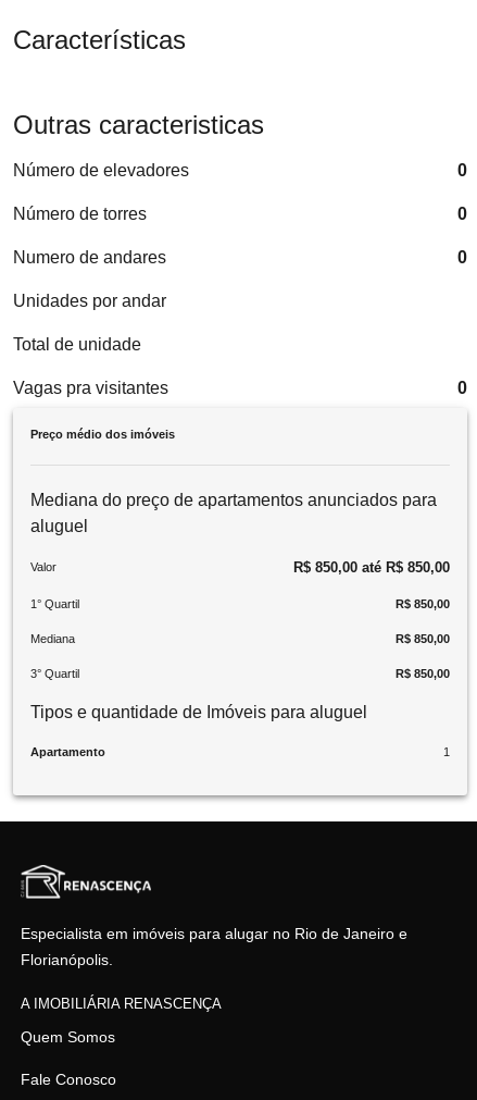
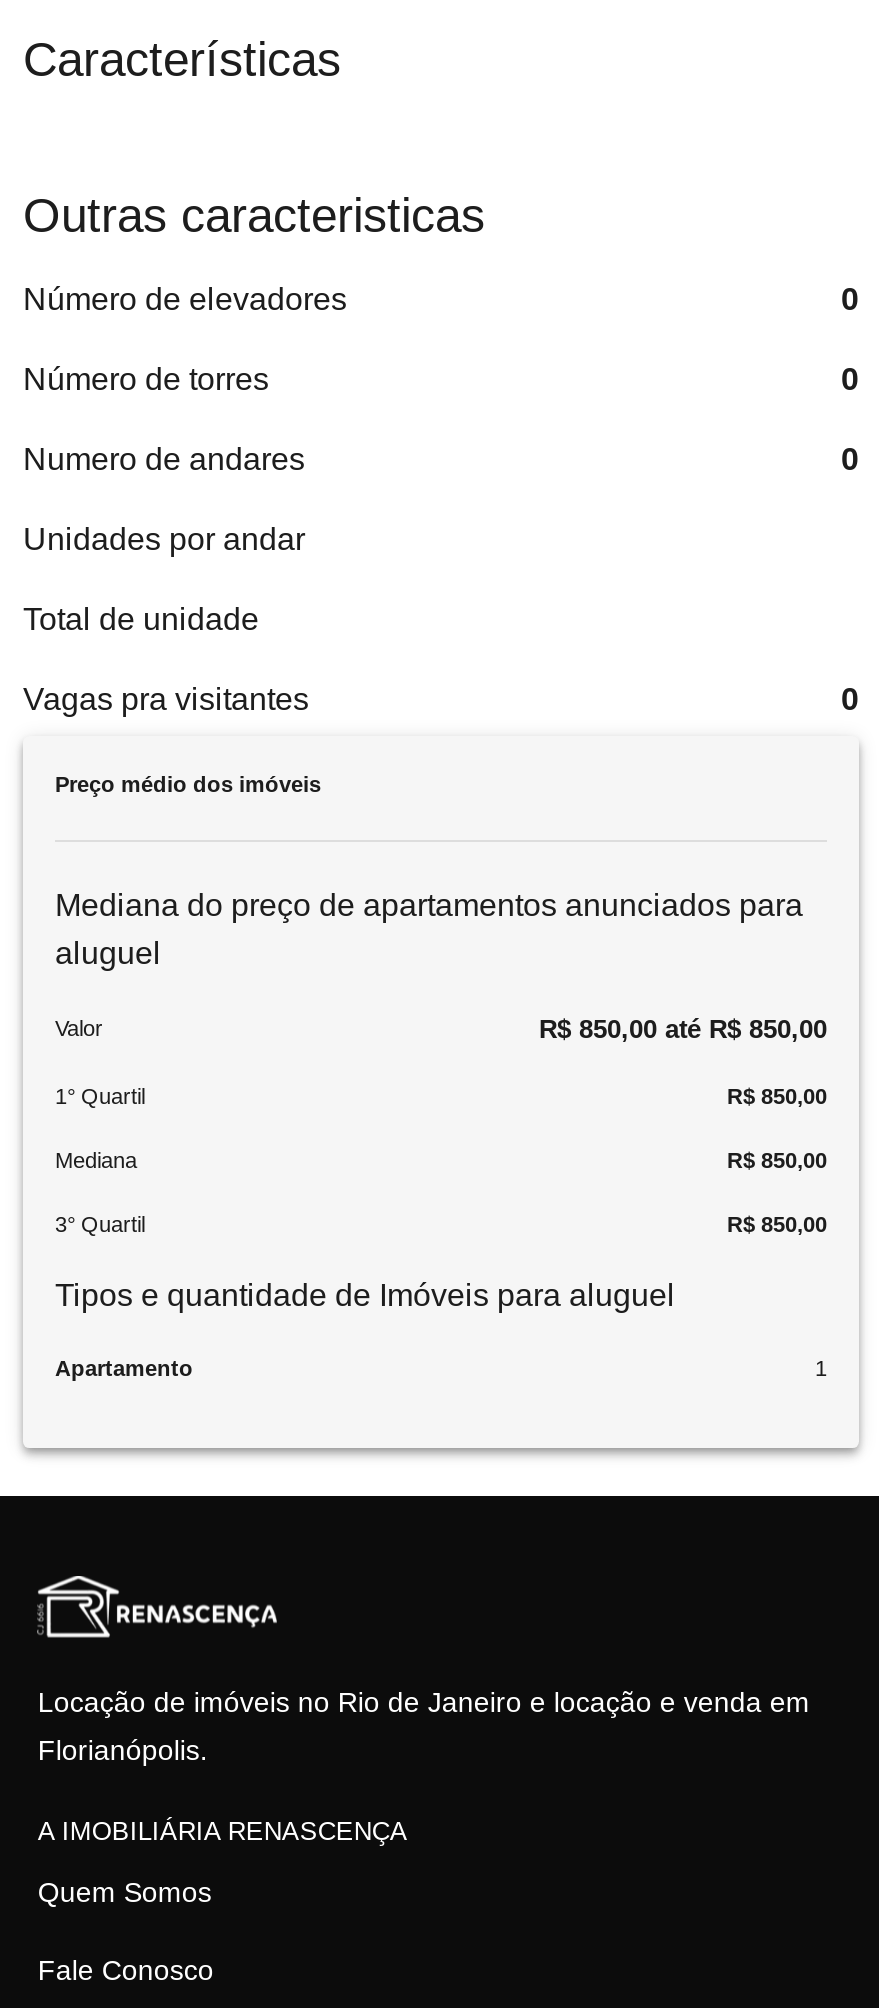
[21,925,408,943] Especialista em imóveis para alugar no Rio de Janeiro e -> [38,1687,810,1719] Locação de imóveis no Rio de Janeiro e locação e venda em

